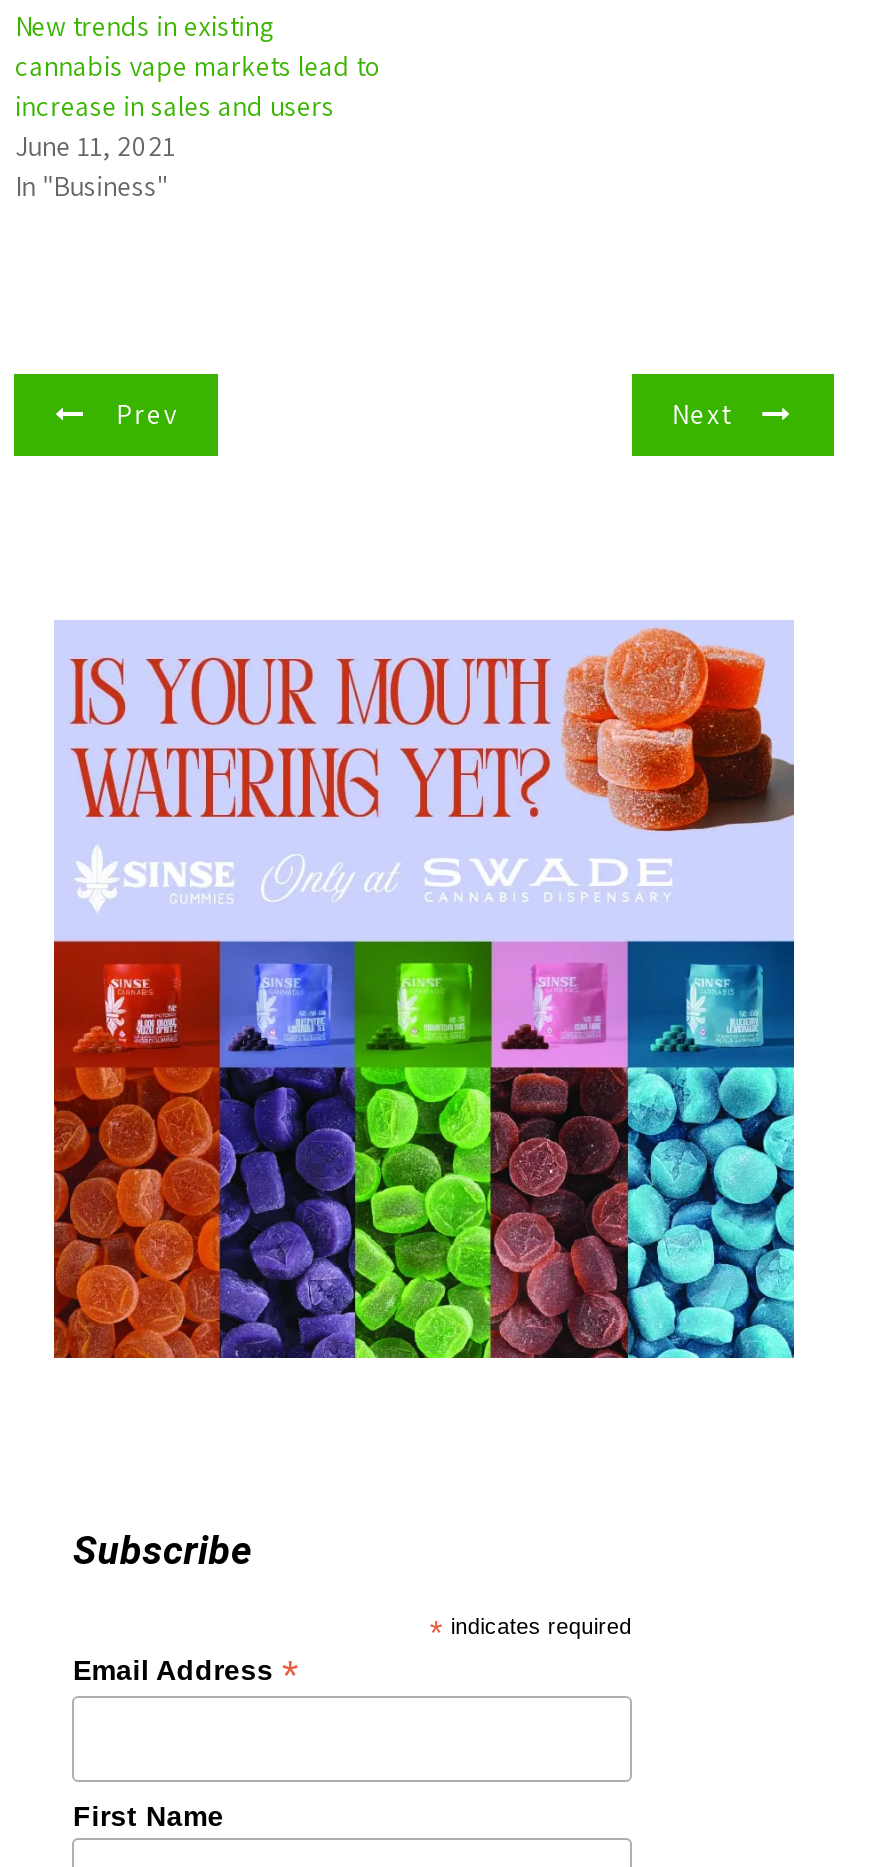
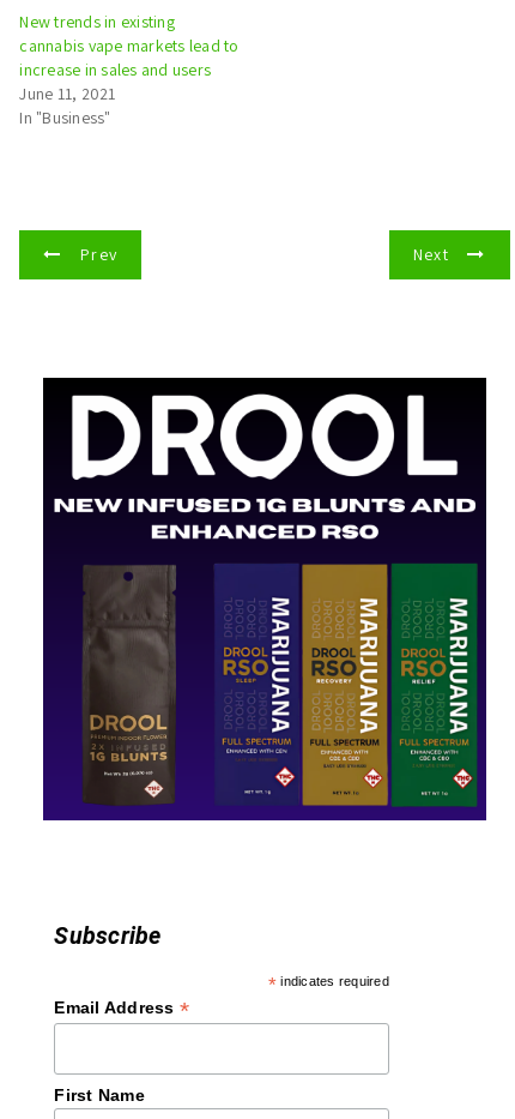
[52,620,796,1360] [image] -> [42,377,487,822] [image]

